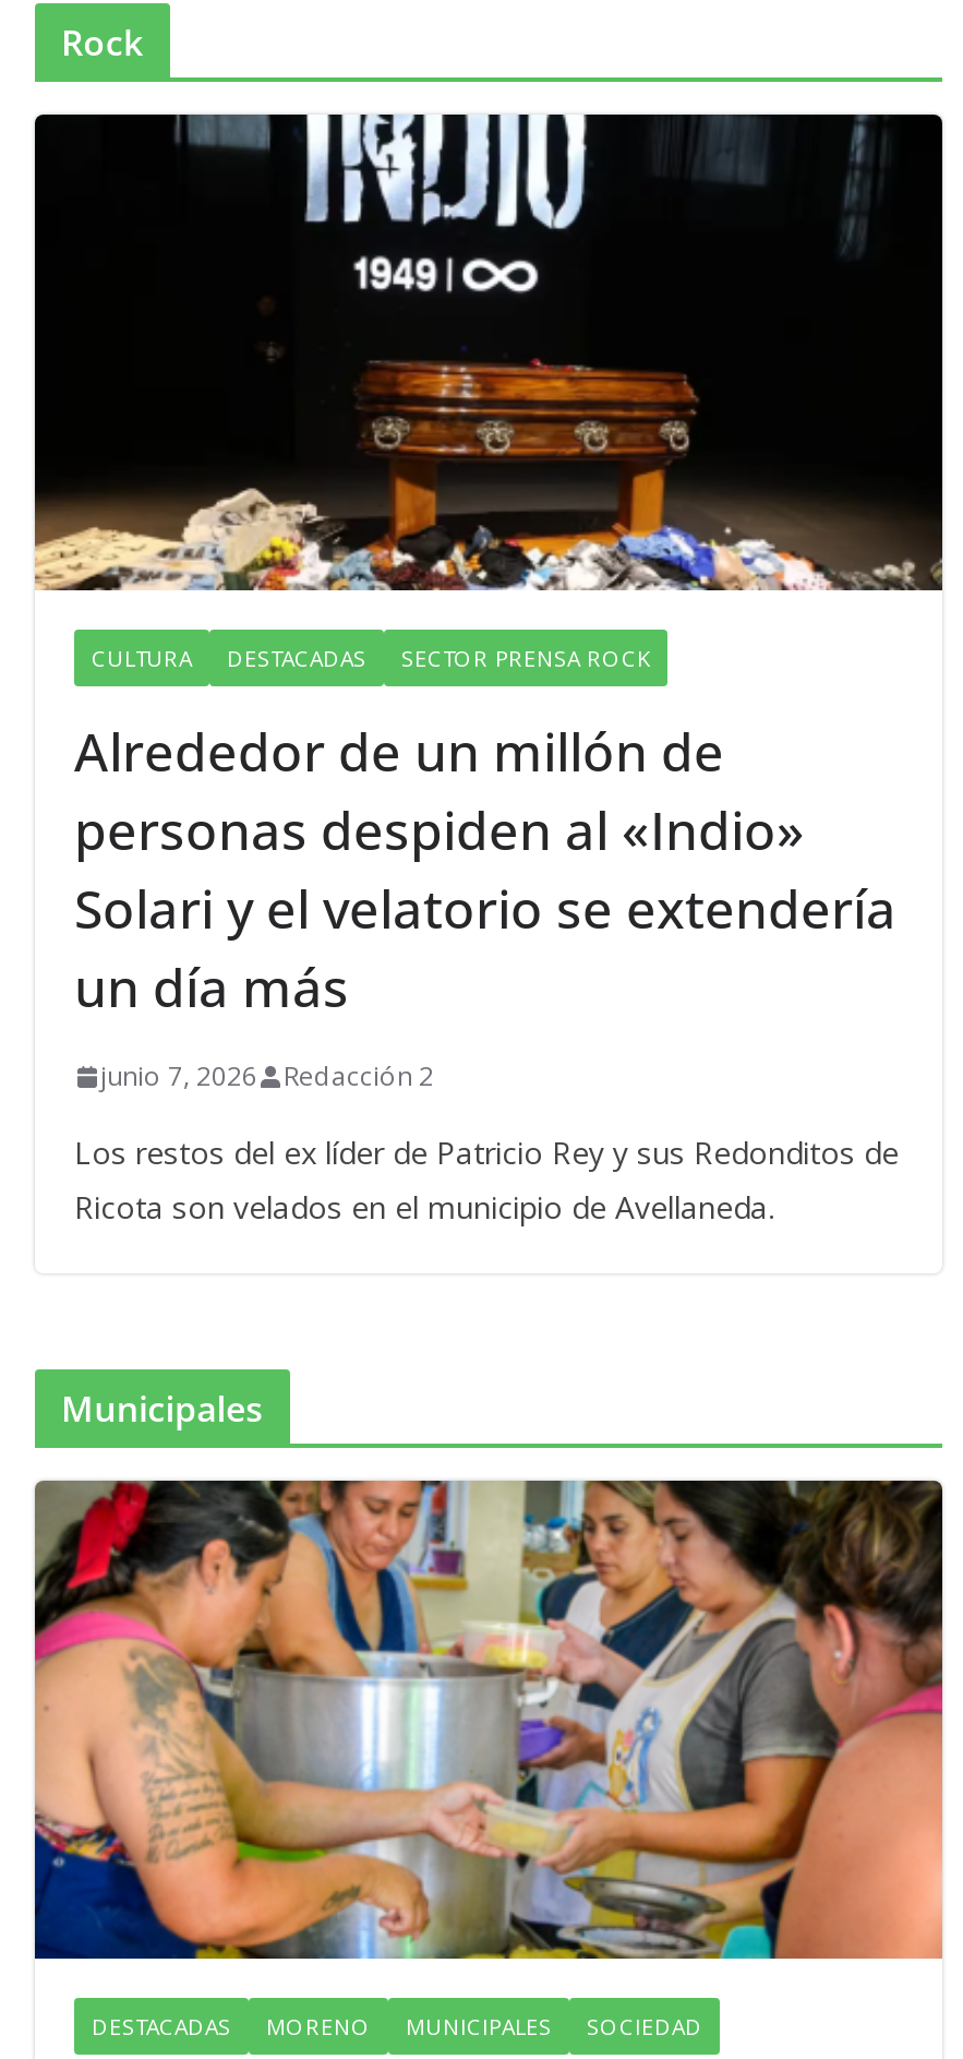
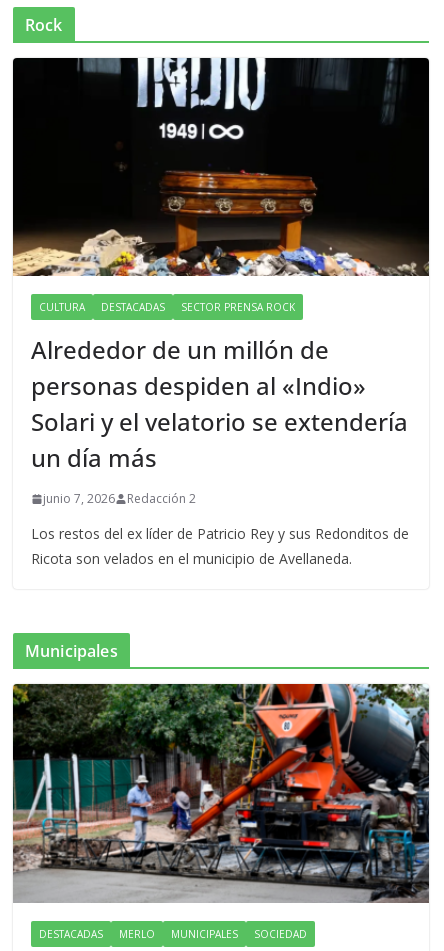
[33,1479,944,2041] [image] | MORENO -> [12,683,430,941] [image] | MERLO

